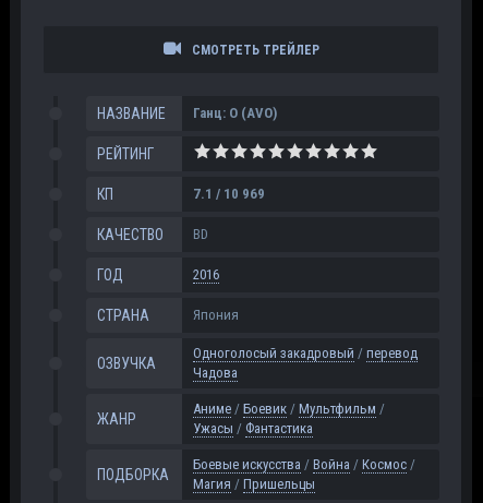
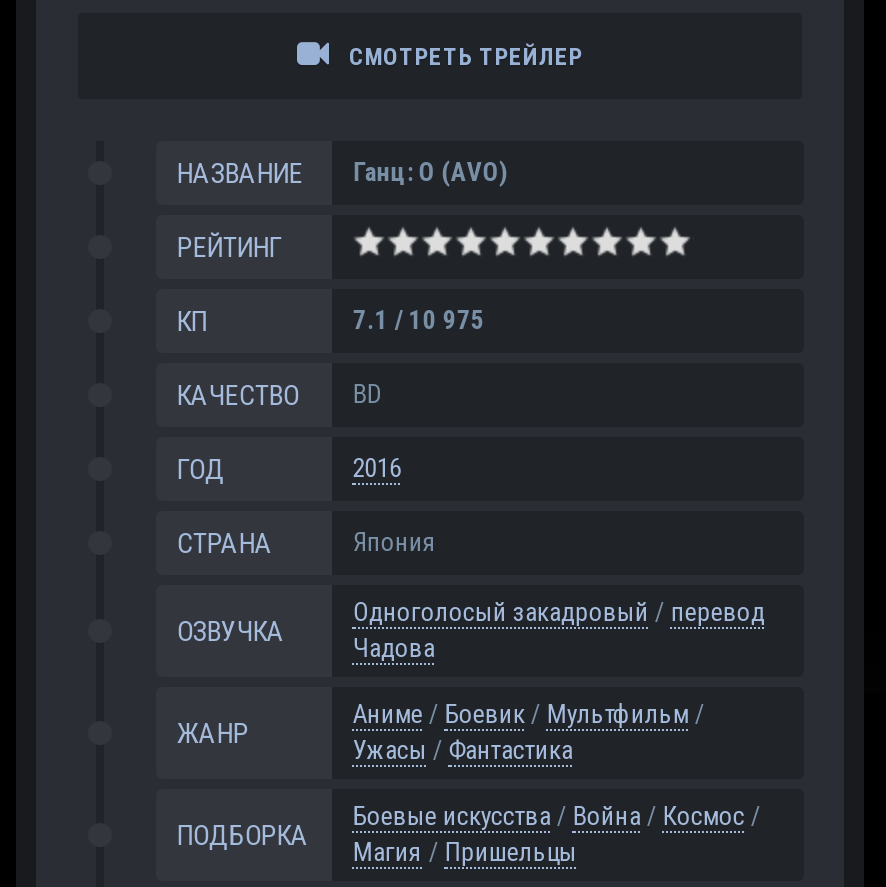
[193,185,265,202] 7.1 / 10 969 -> [353,305,485,335] 7.1 / 10 975

